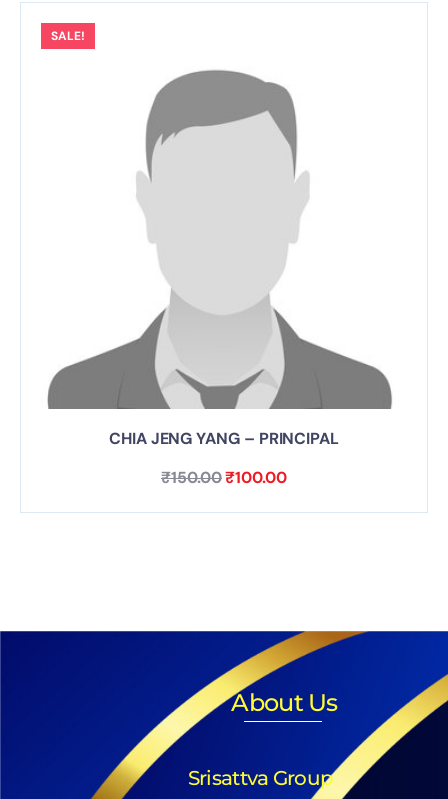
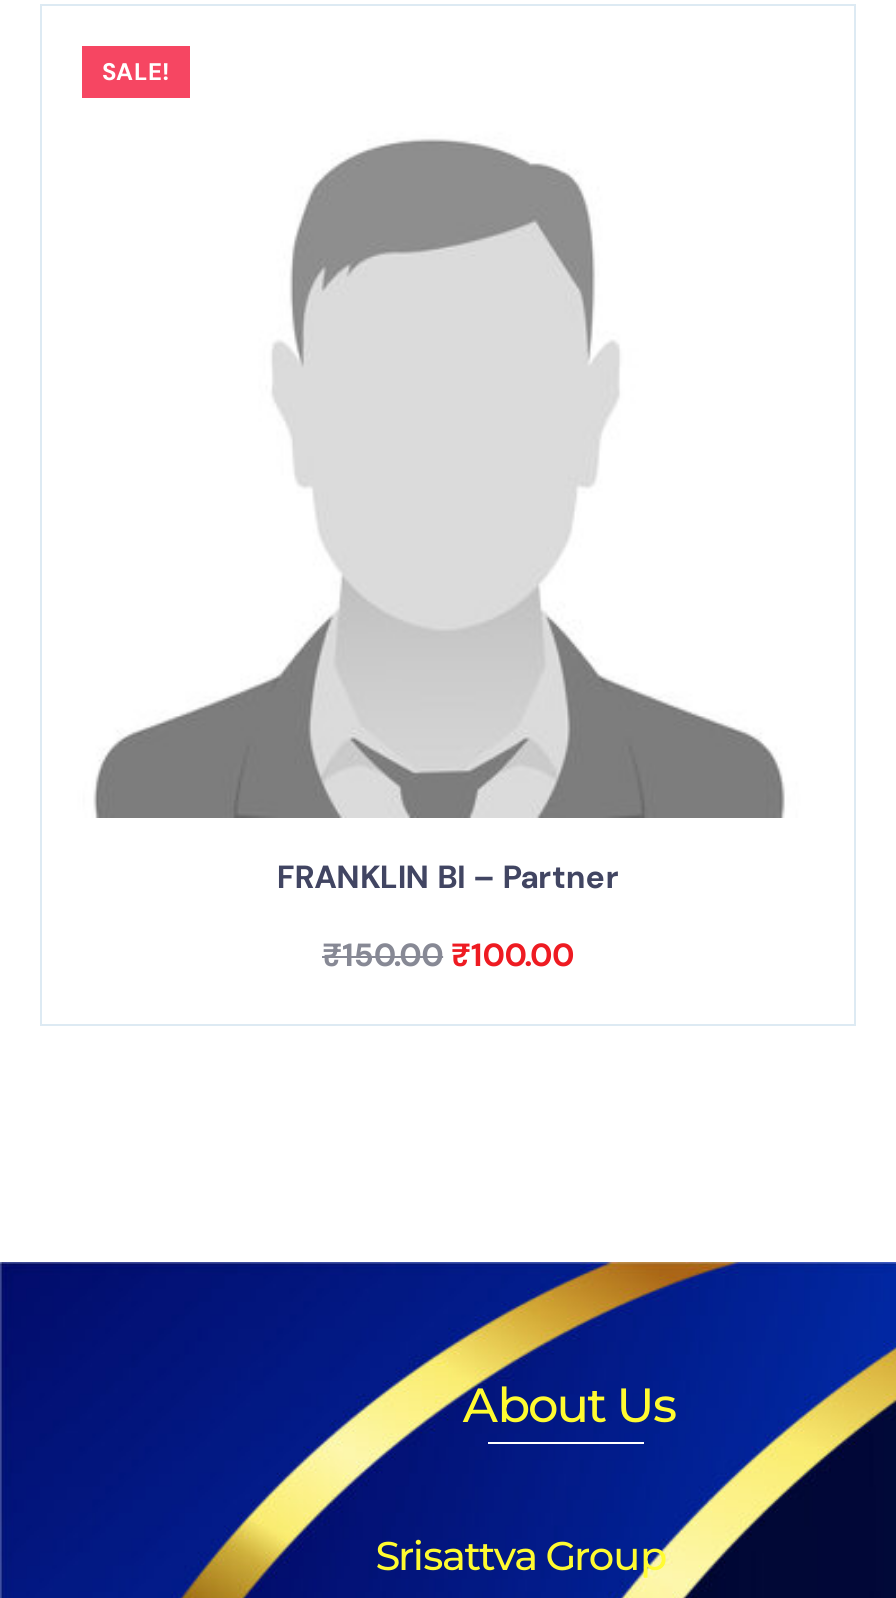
[109,428,339,449] CHIA JENG YANG – PRINCIPAL -> [277,856,619,898] FRANKLIN BI – Partner

